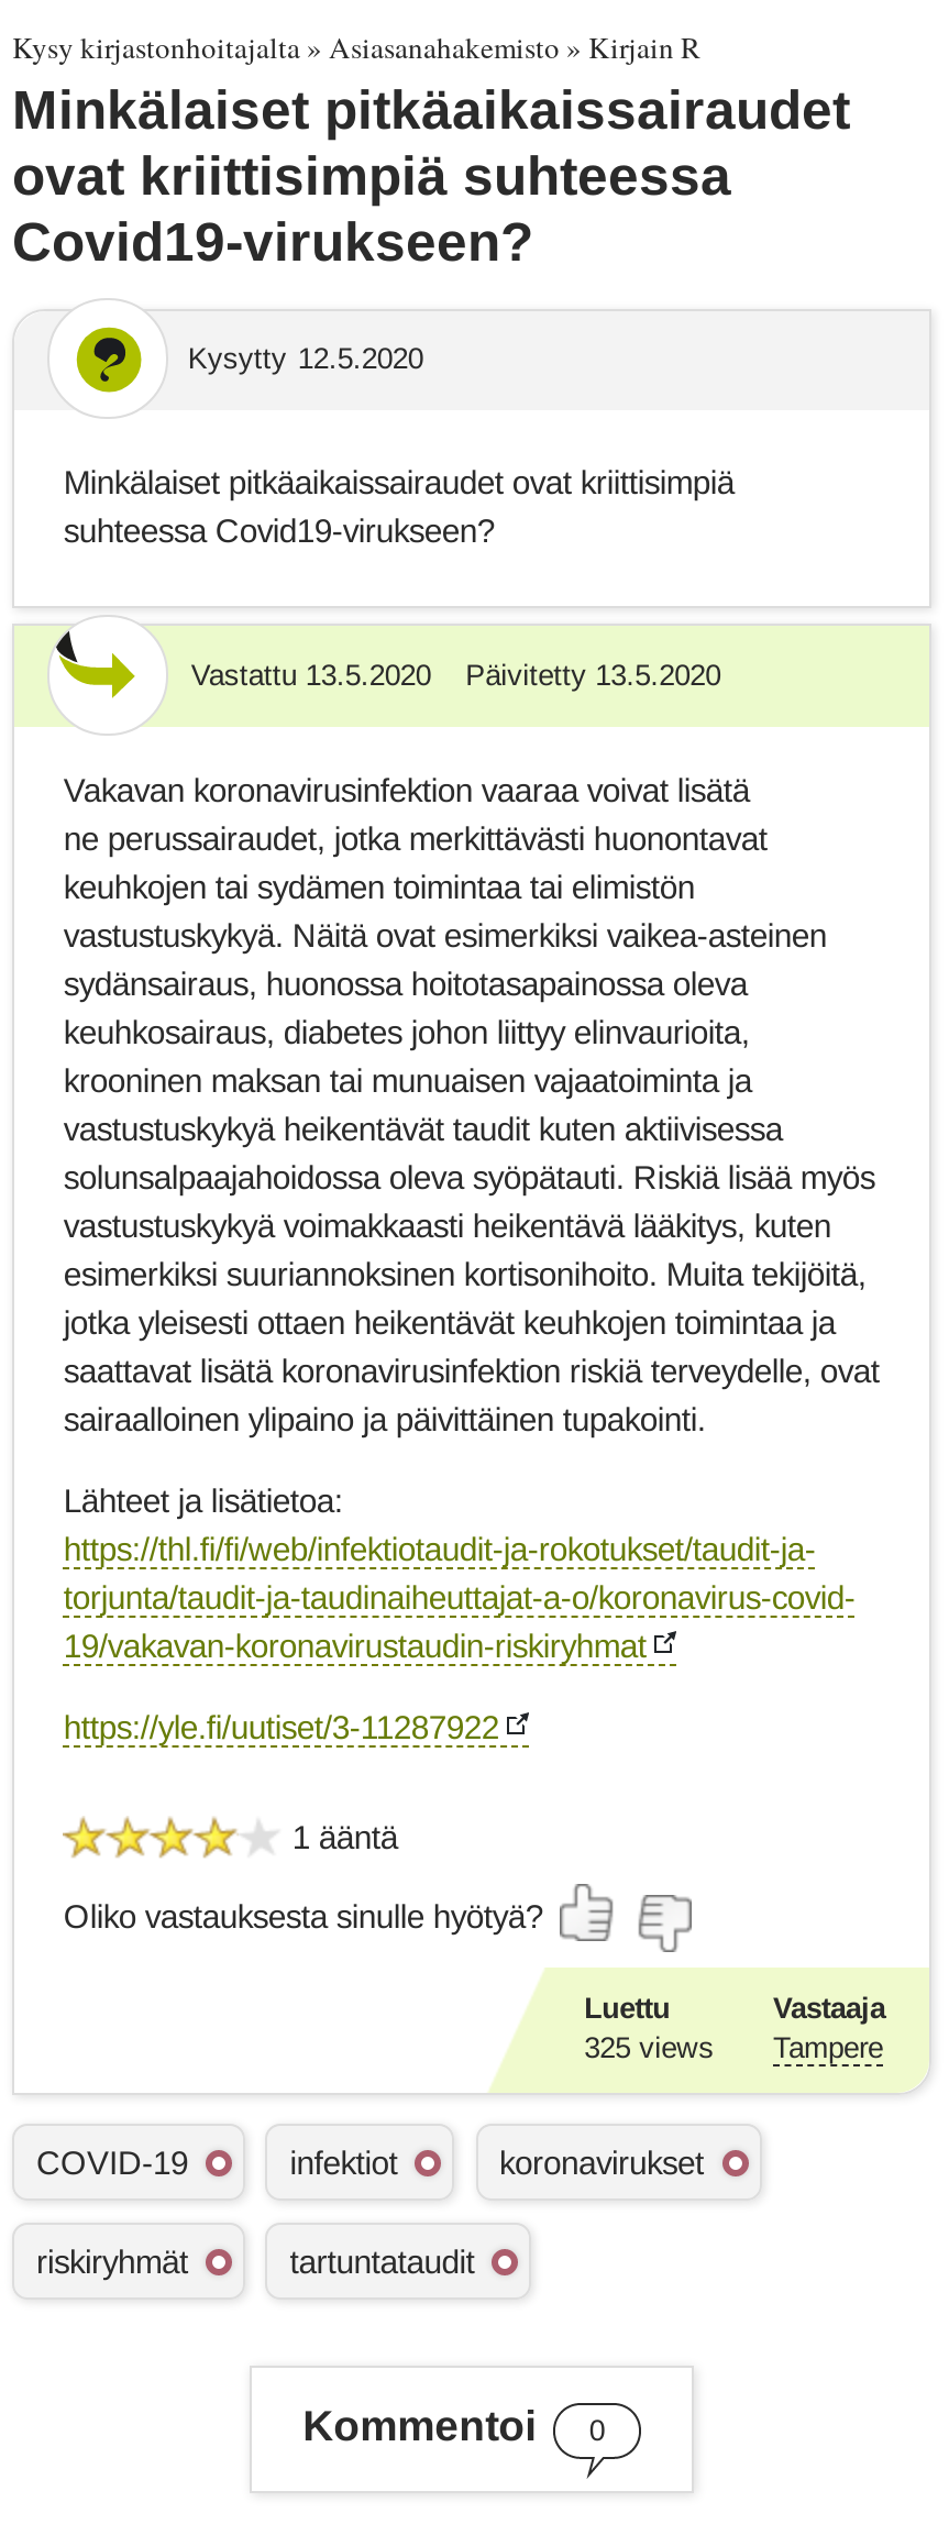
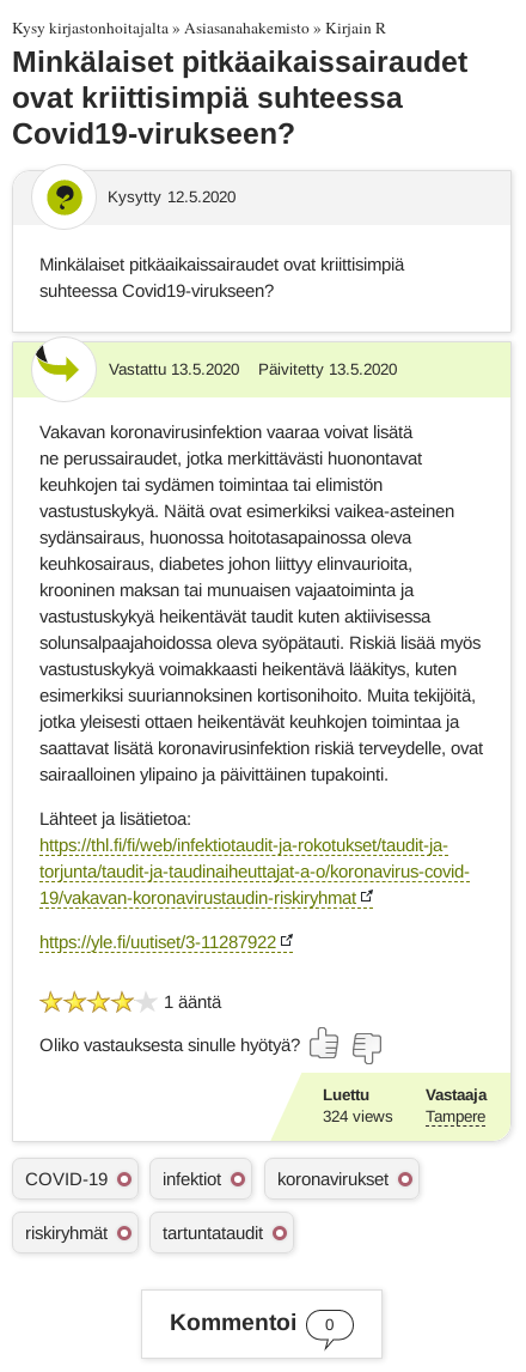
[584,2032,883,2065] 325 views Tampere -> [323,1108,485,1126] 324 views Tampere

